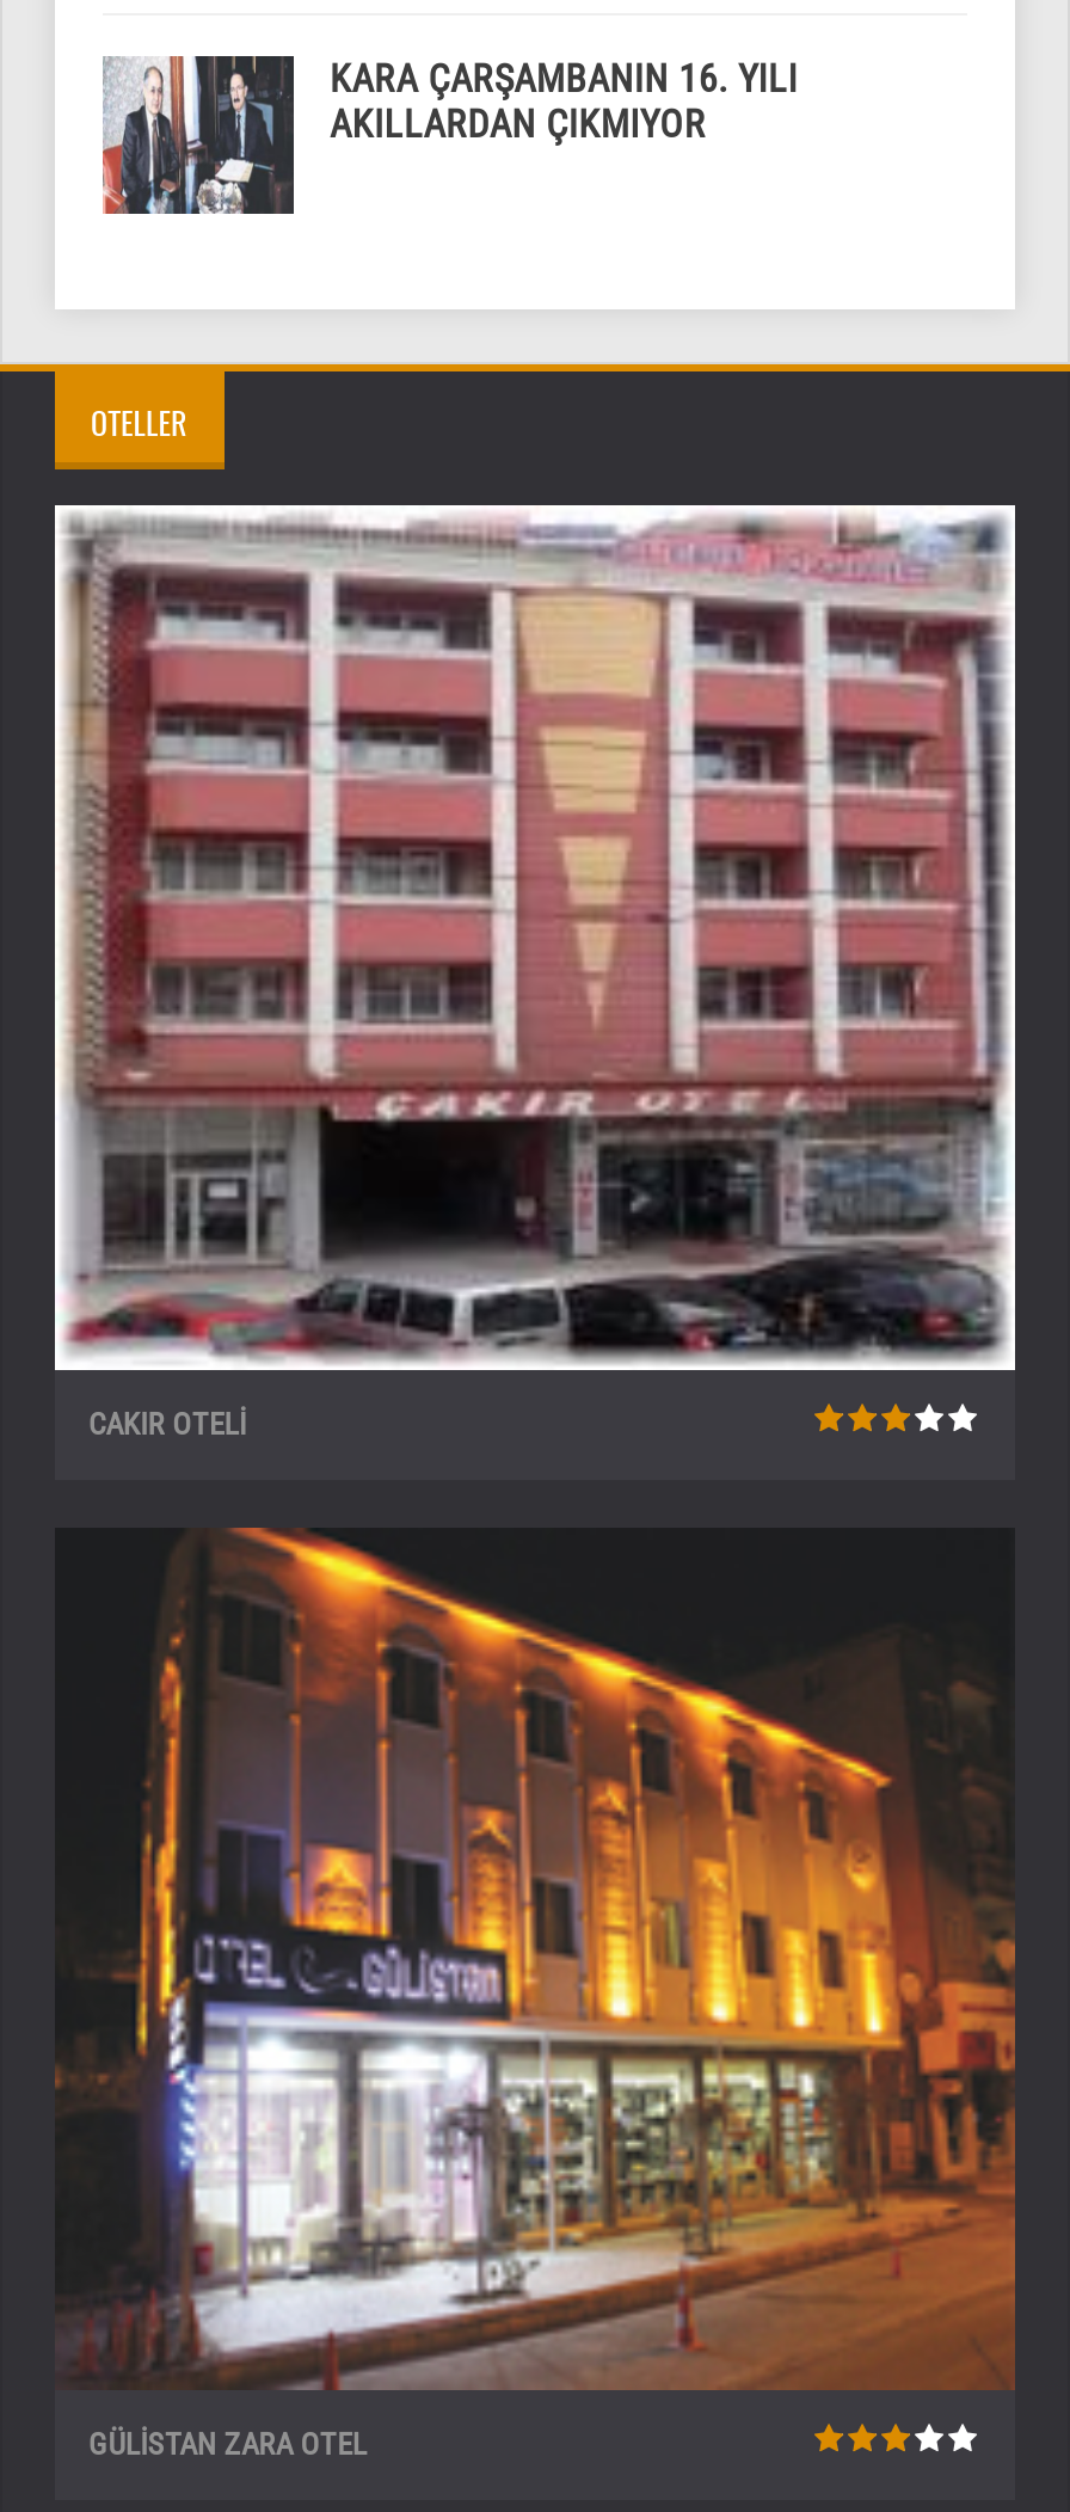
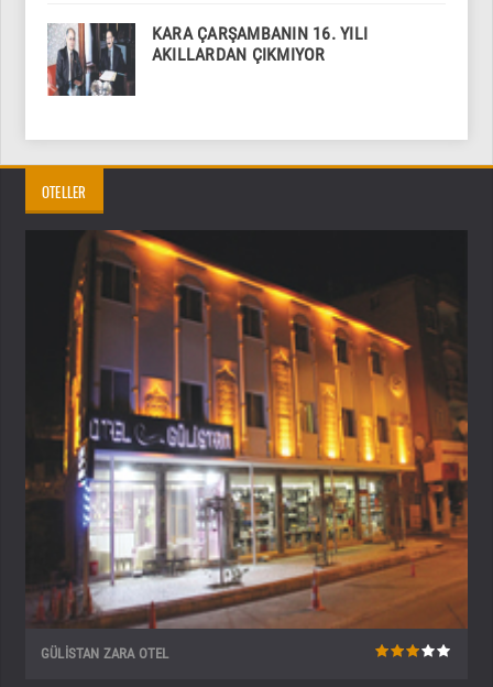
[53,503,1017,1441] [image] | CAKIR OTELI -> none

